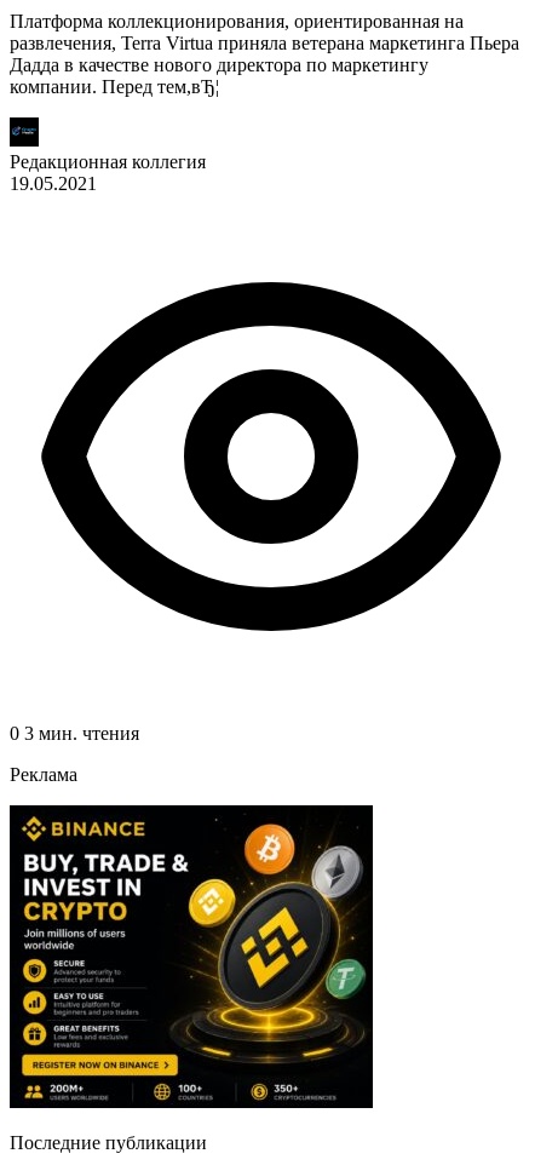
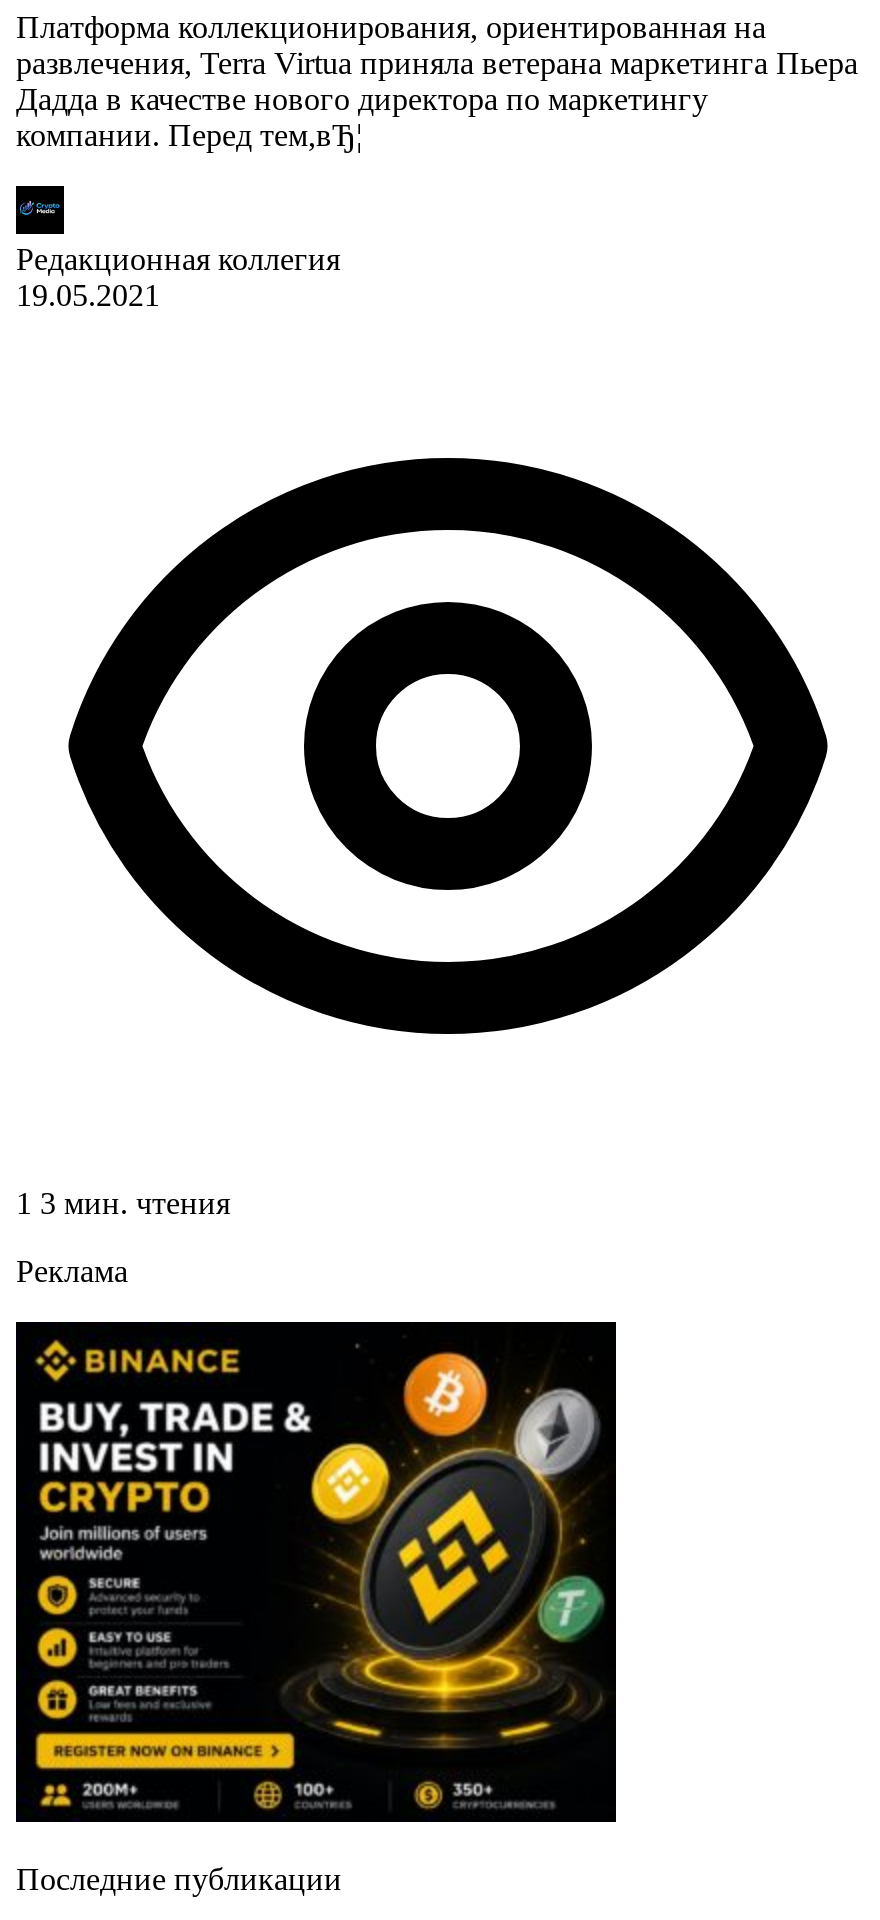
[10,723,139,744] 0 3 мин. чтения -> [16,1186,230,1220] 1 3 мин. чтения

